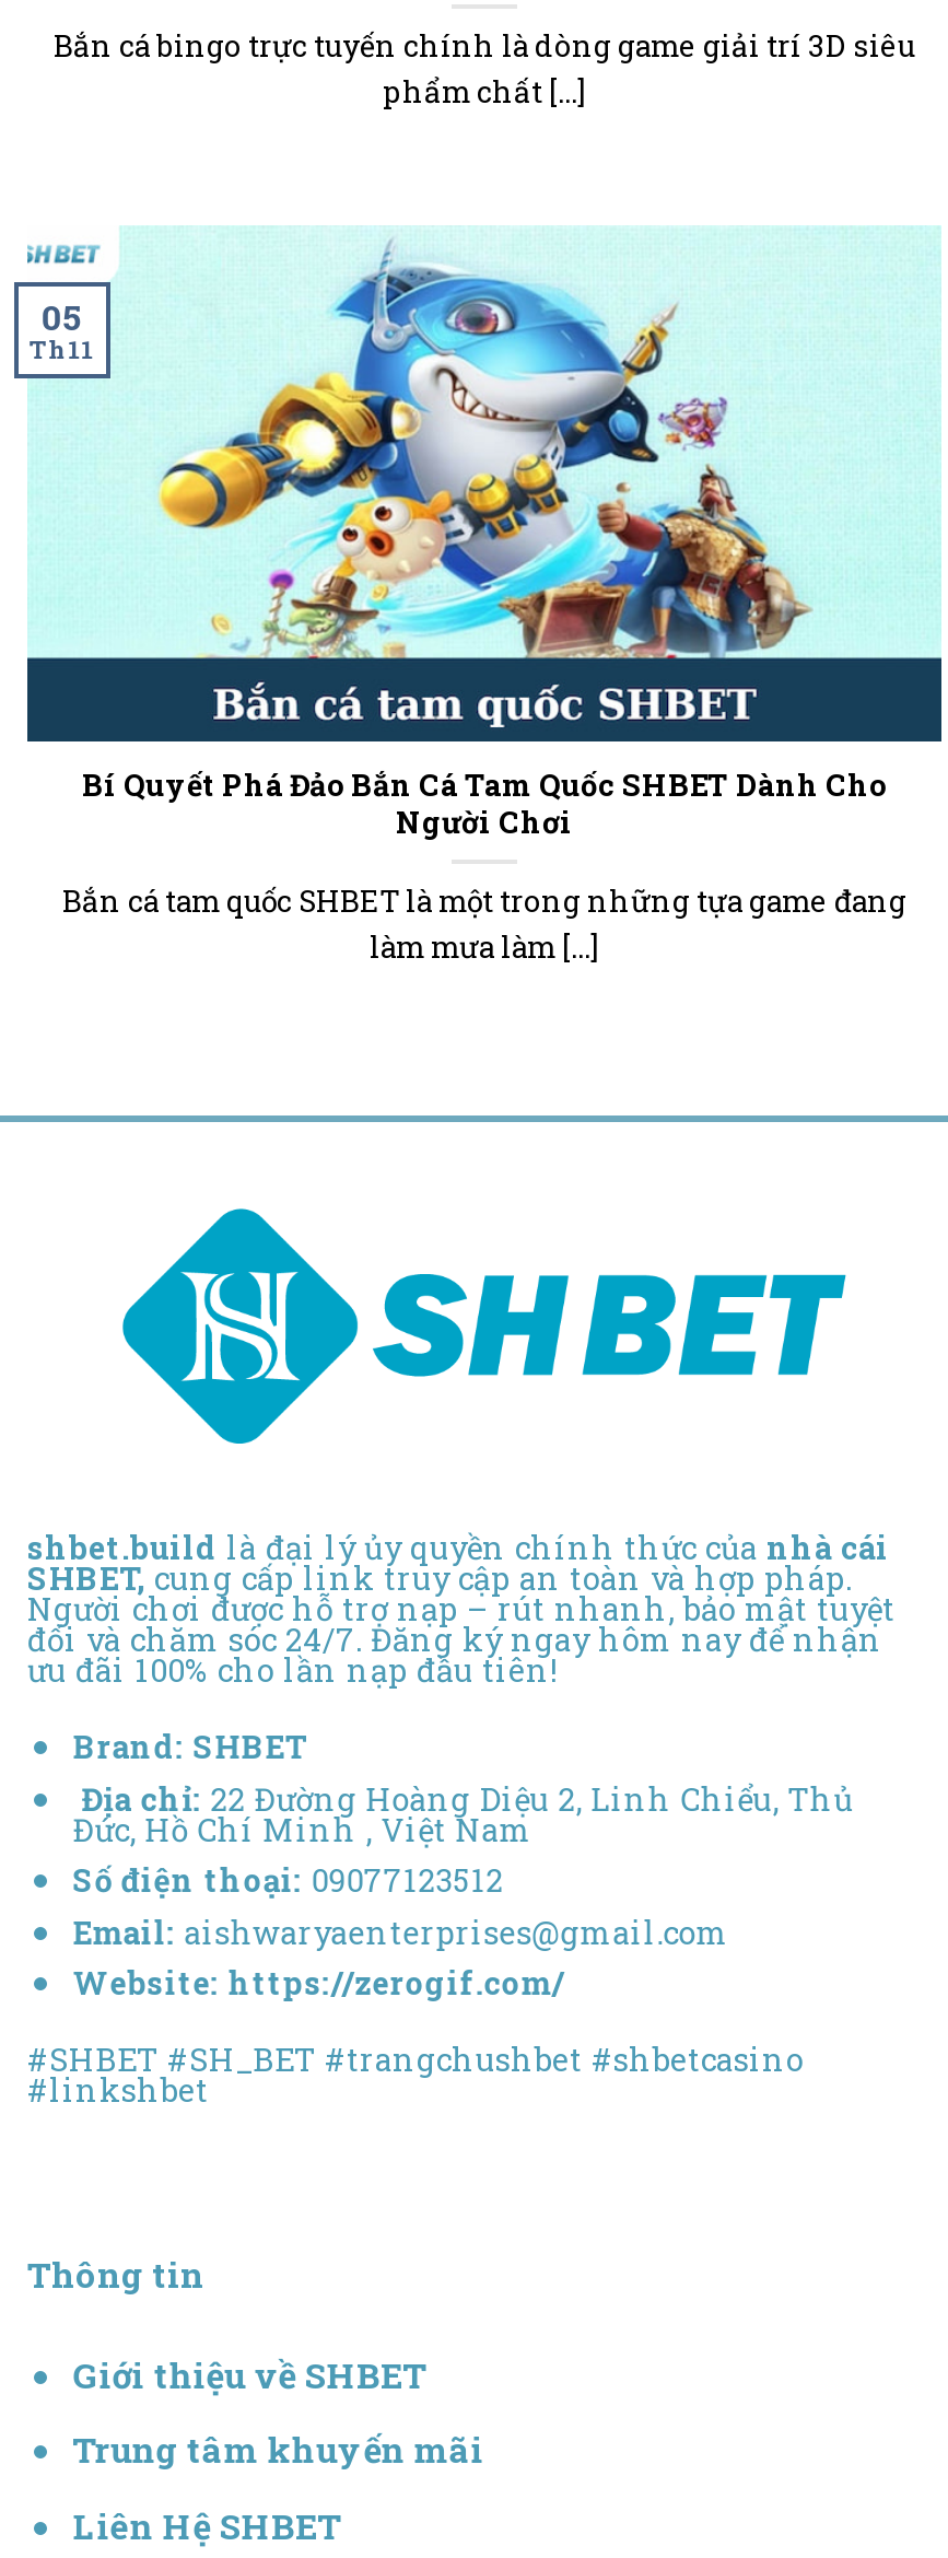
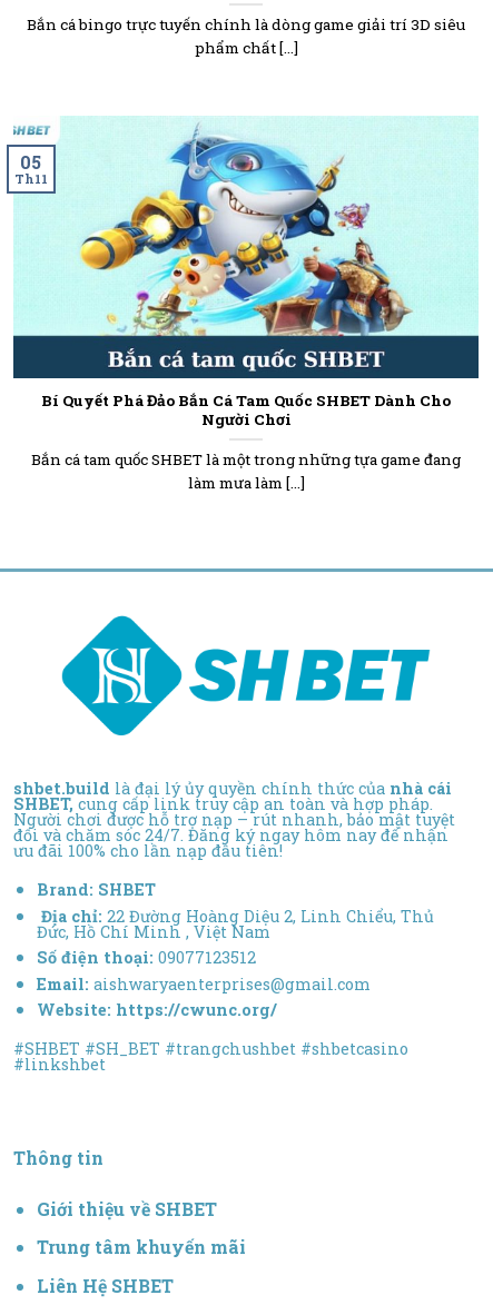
[73,1963,565,2004] Website: https://zerogif.com/ -> [37,999,277,1021] Website: https://cwunc.org/

